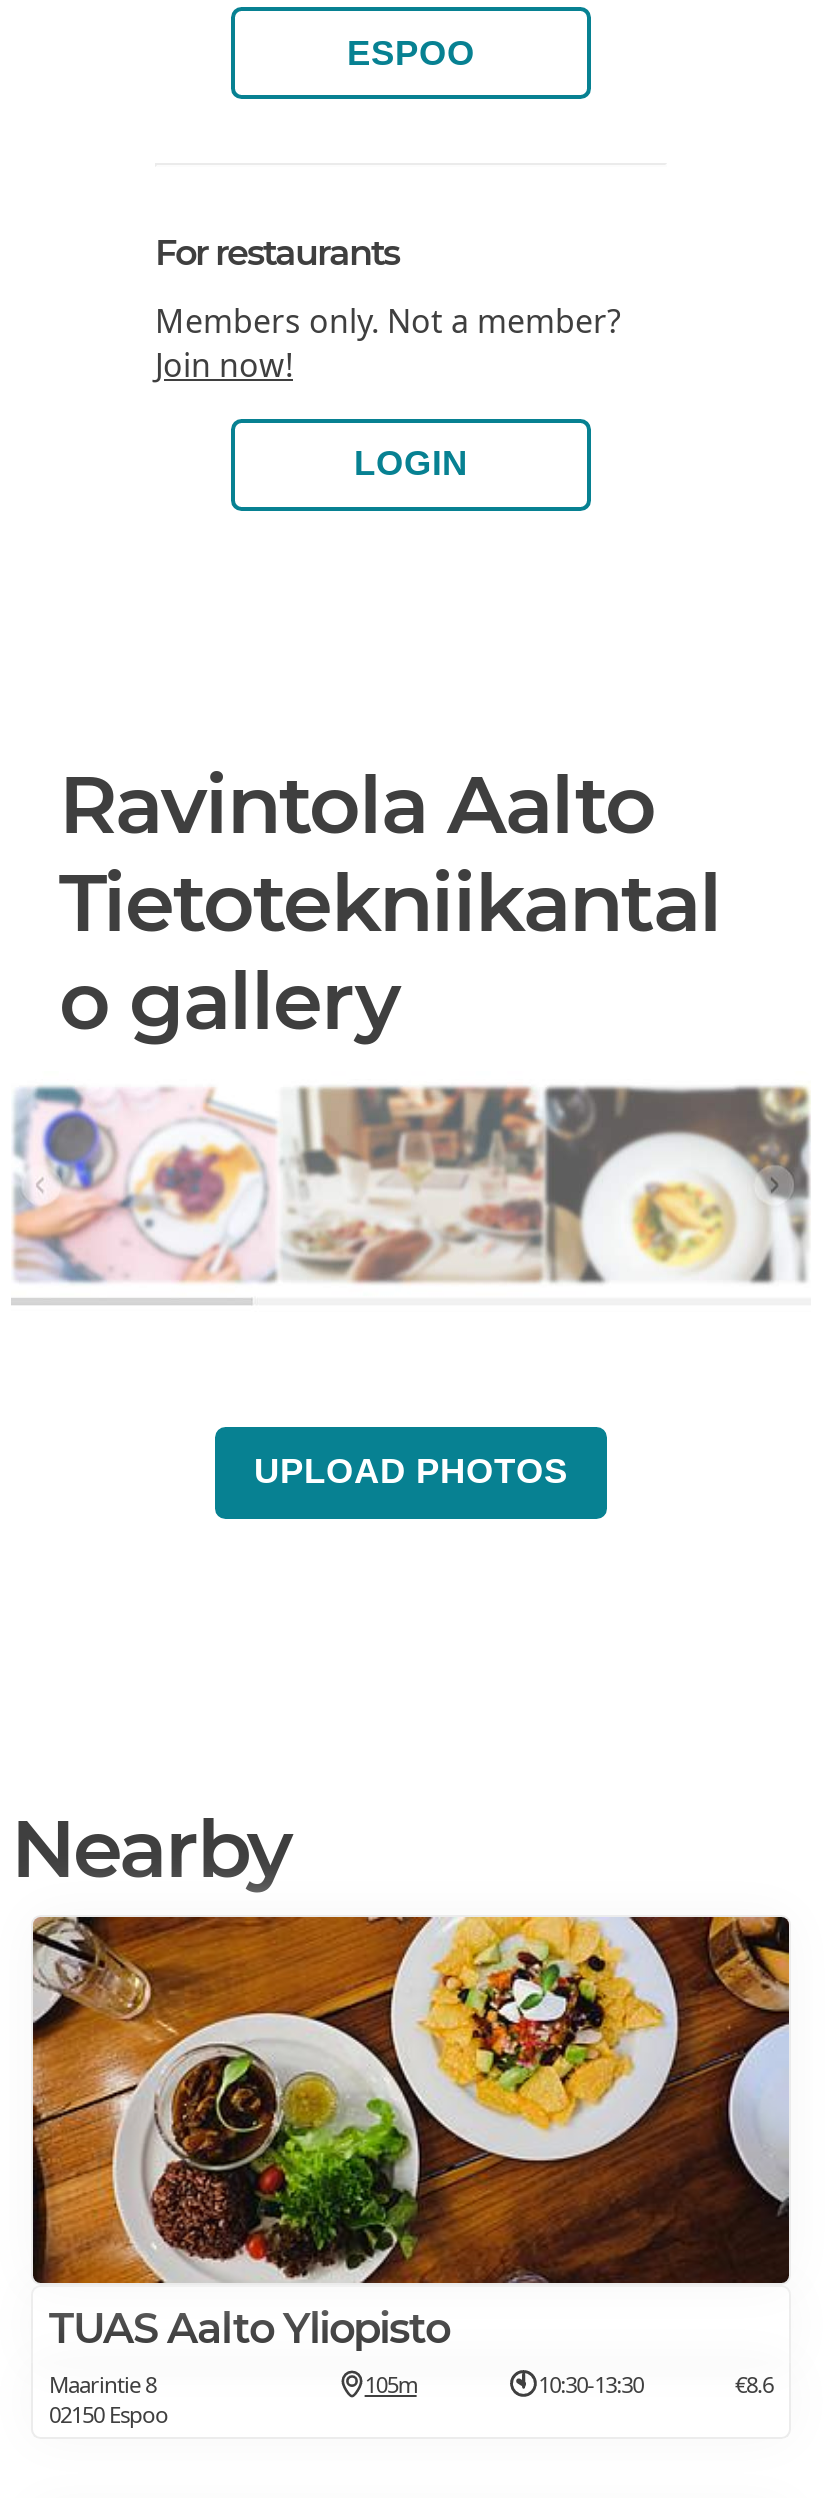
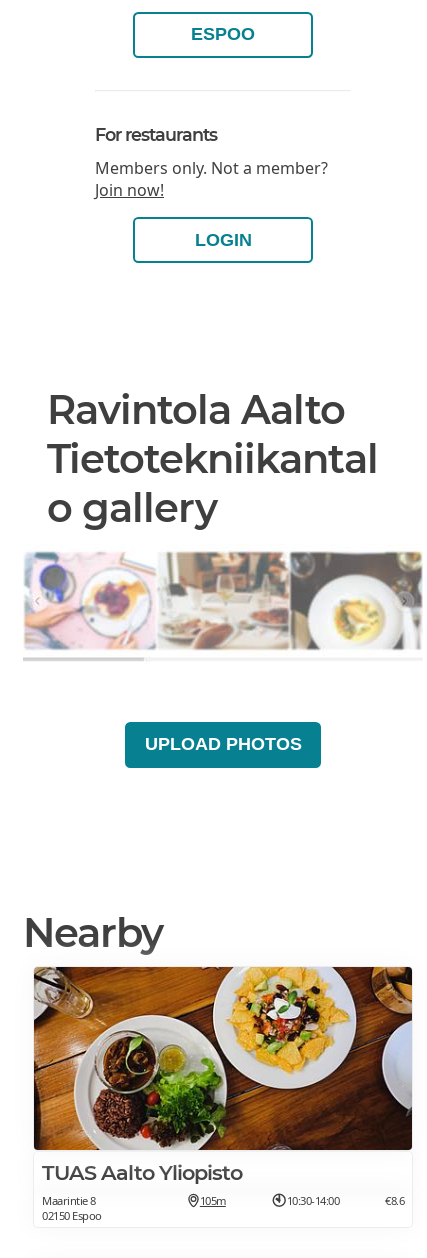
[538,2370,643,2400] 10:30-13:30 -> [287,1193,339,1208] 10:30-14:00

